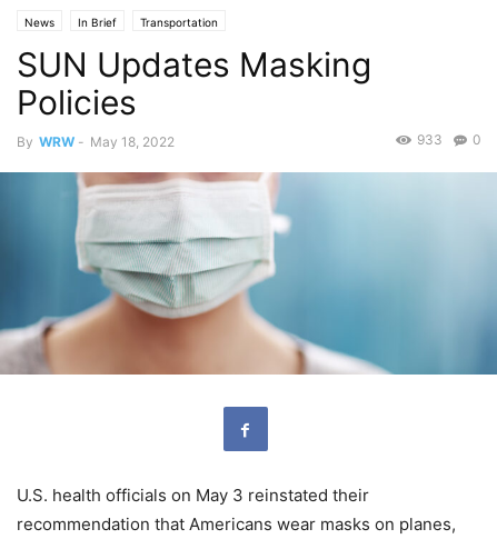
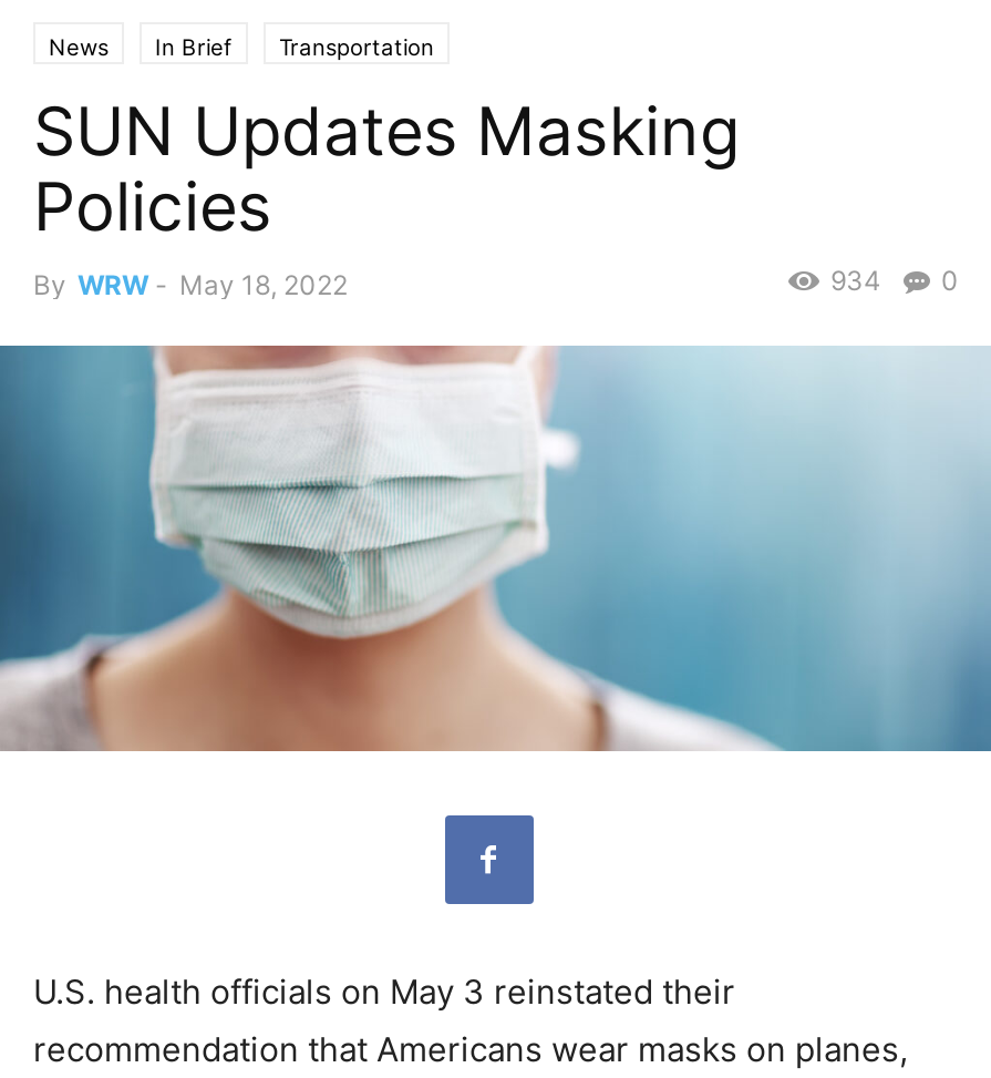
[417,131,481,148] 933 0 -> [830,264,959,297] 934 0

